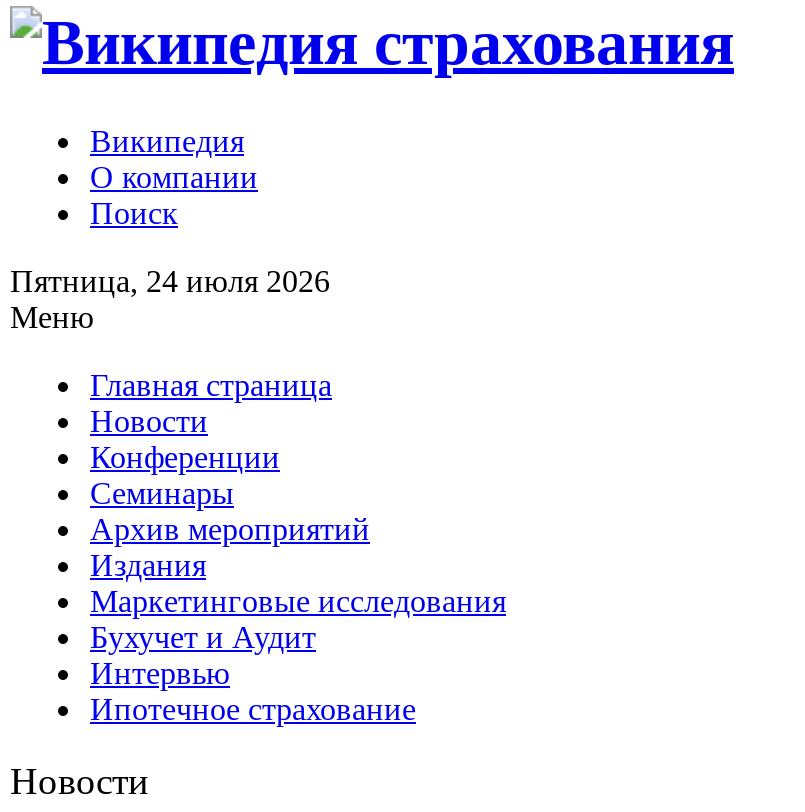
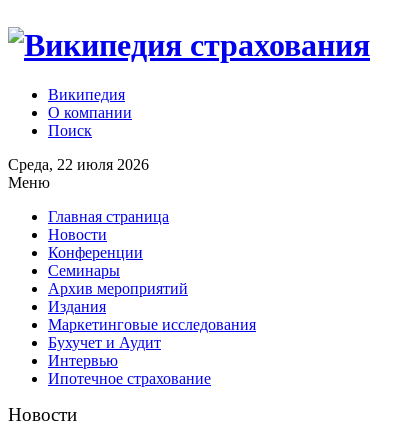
[10,264,330,298] Пятница, 24 июля 2026 -> [8,156,149,173] Среда, 22 июля 2026

